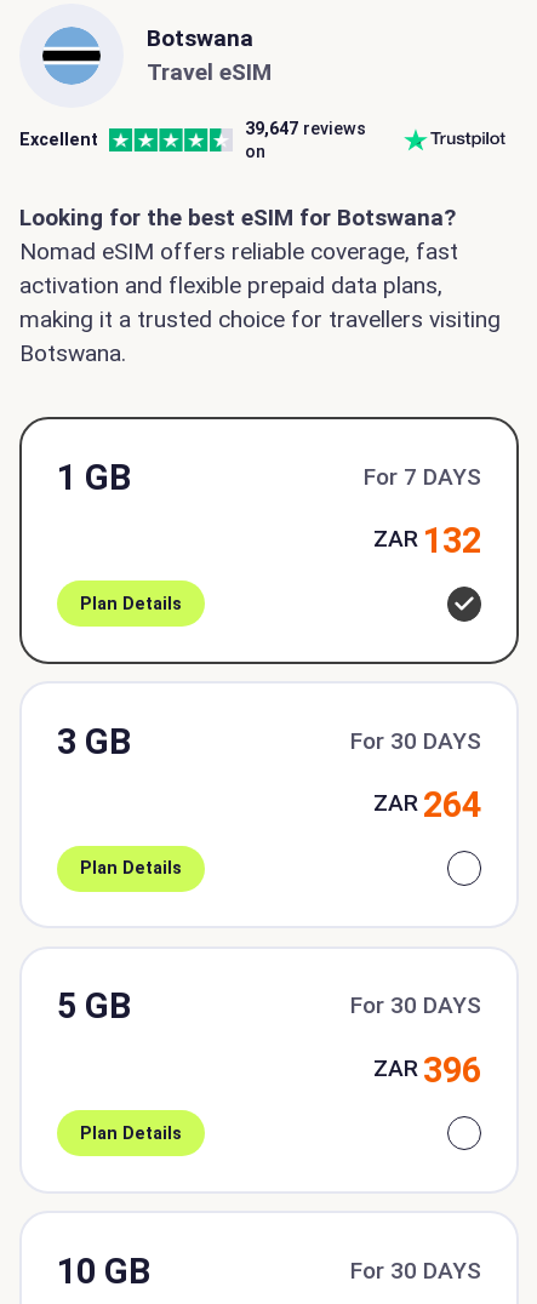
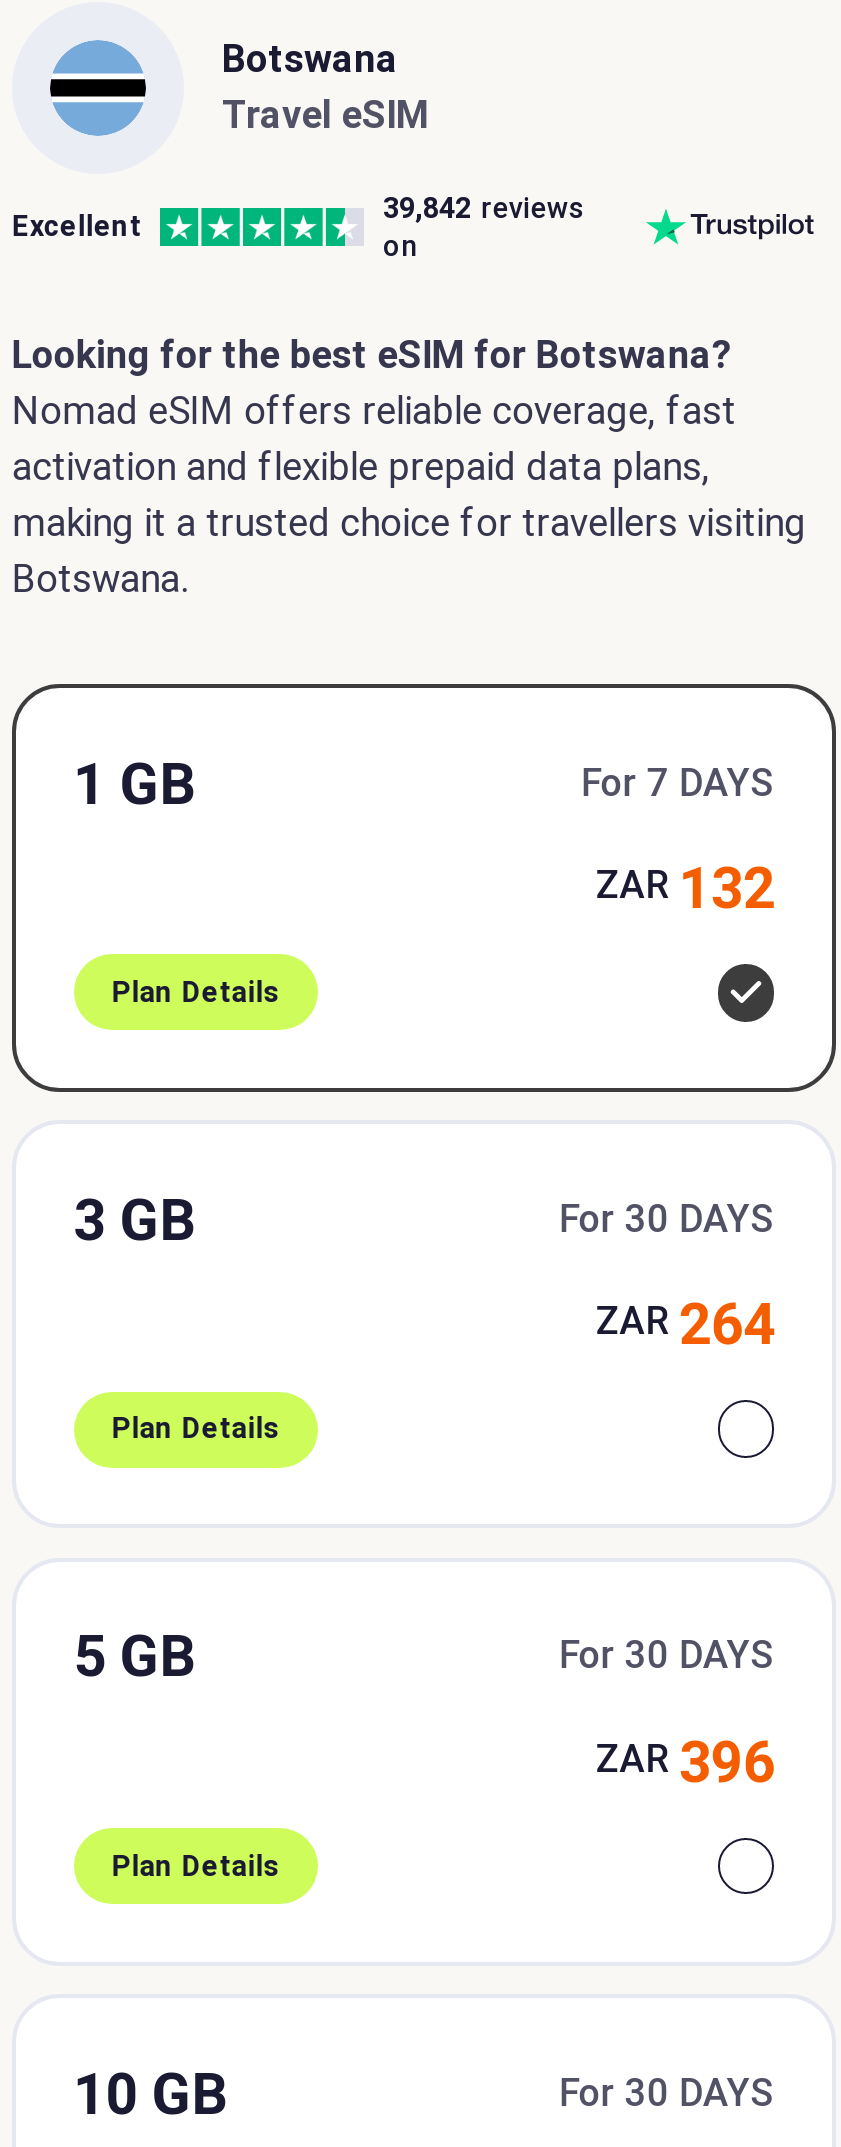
[244,118,366,138] 39,647 reviews -> [383,191,585,223] 39,842 reviews

